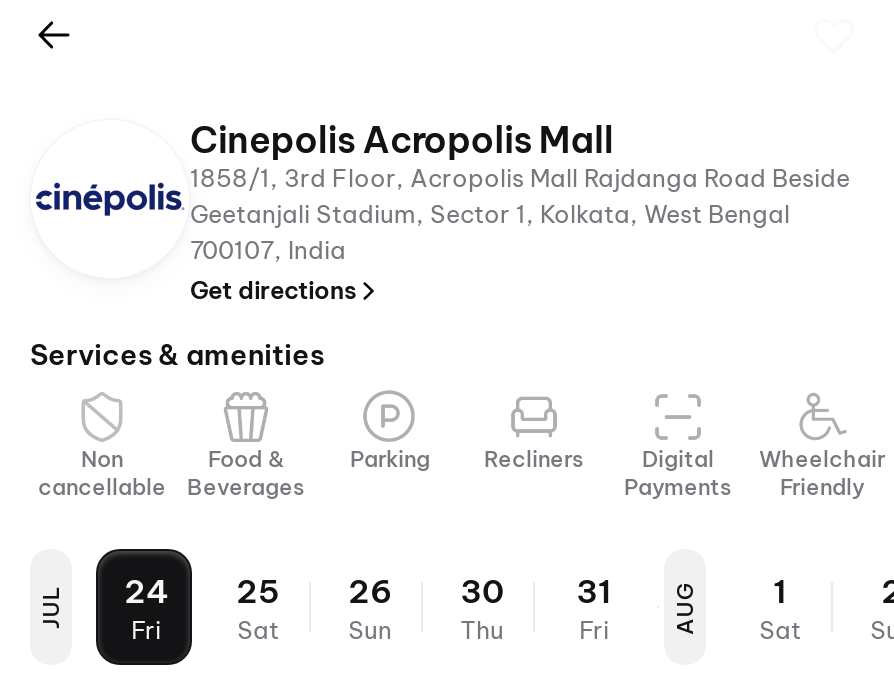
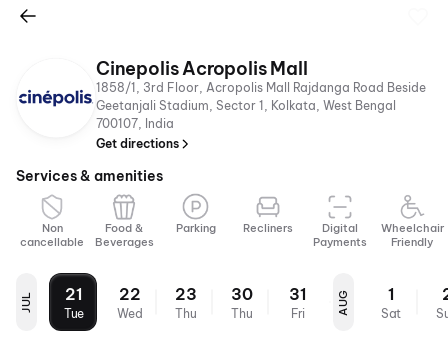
[124,571,168,645] 24 | Fri -> [64,284,84,321] 21 | Tue
[236,571,280,645] 25 | Sat -> [117,284,143,321] 22 | Wed
[348,571,392,645] 26 | Sun -> [175,284,197,321] 23 | Thu

